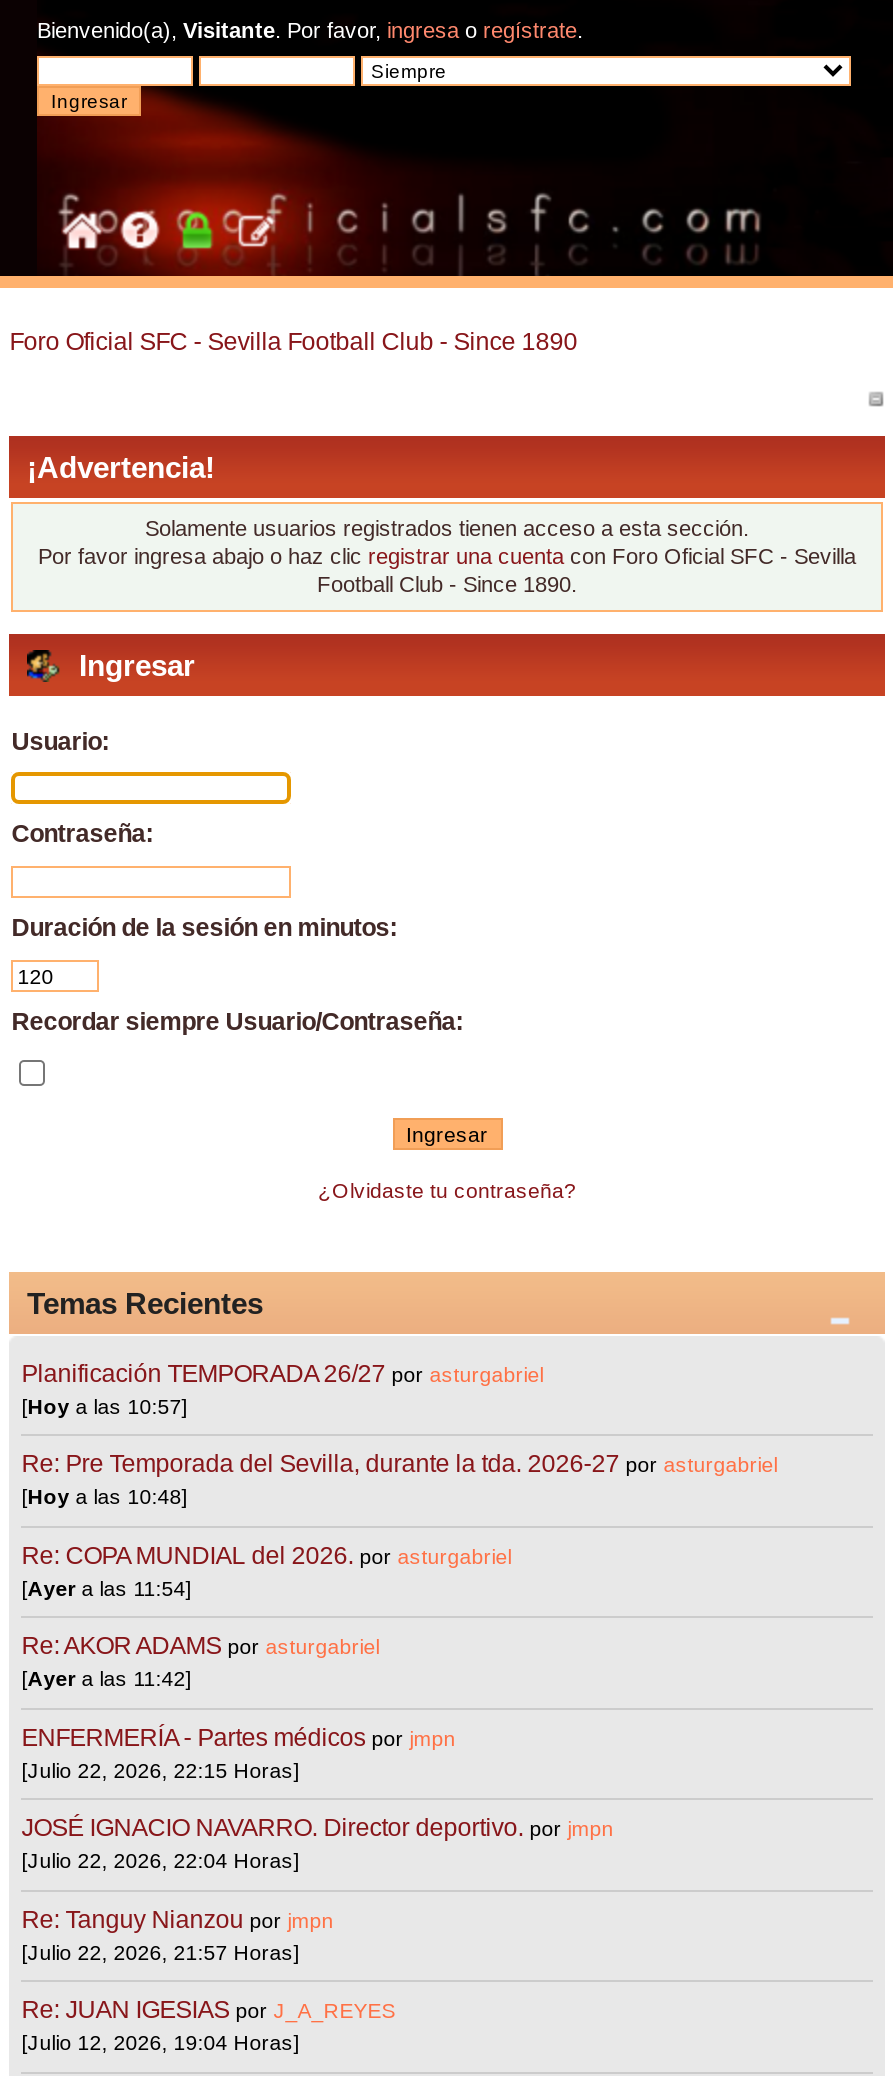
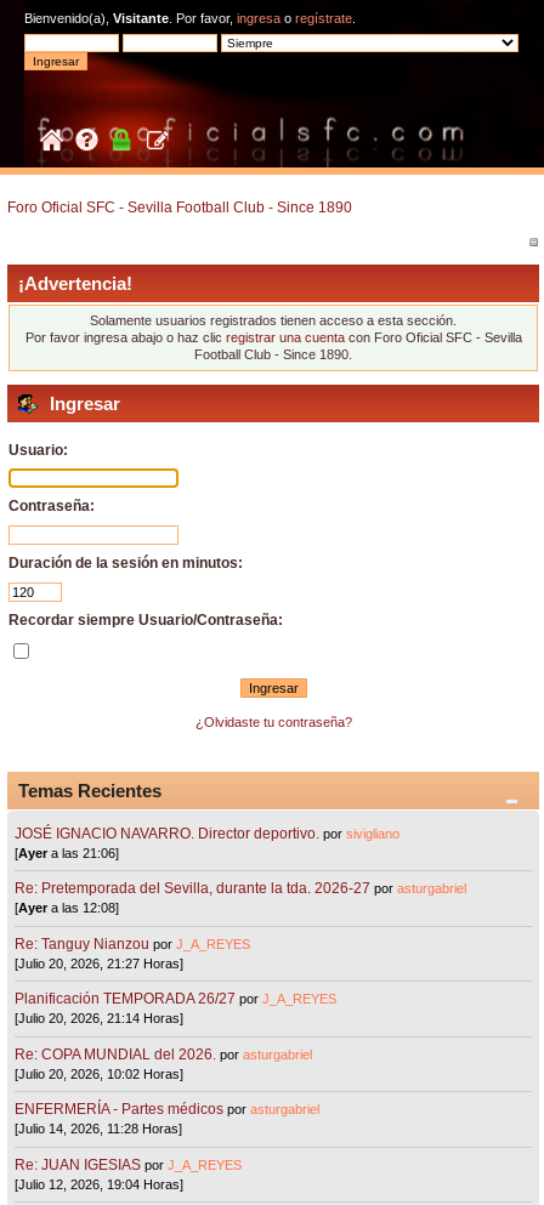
[21,1360,777,1509] Planificación TEMPORADA 26/27 por asturgabriel | [Hoy a las 10:57] | Re: Pre Temporada del Sevilla, durante la tda. 2026-27 por asturgabriel | [Hoy a las 10:48] -> [15,825,467,1026] JOSÉ IGNACIO NAVARRO. Director deportivo. por sivigliano | [Ayer a las 21:06] | Re: Pretemporada del Sevilla, durante la tda. 2026-27 por asturgabriel | [Ayer a las 12:08] | Re: Tanguy Nianzou por J_A_REYES | [Julio 20, 2026, 21:27 Horas] | Planificación TEMPORADA 26/27 por J_A_REYES | [Julio 20, 2026, 21:14 Horas]
moved [21,1542,511,1570] -> [15,1046,312,1063]: Re: COPA MUNDIAL del 2026. por asturgabriel
[21,1576,613,1964] [Ayer a las 11:54] | Re: AKOR ADAMS por asturgabriel | [Ayer a las 11:42] | ENFERMERÍA - Partes médicos por jmpn | [Julio 22, 2026, 22:15 Horas] | JOSÉ IGNACIO NAVARRO. Director deportivo. por jmpn | [Julio 22, 2026, 22:04 Horas] | Re: Tanguy Nianzou por jmpn | [Julio 22, 2026, 21:57 Horas] -> [15,1067,320,1136] [Julio 20, 2026, 10:02 Horas] | ENFERMERÍA - Partes médicos por asturgabriel | [Julio 14, 2026, 11:28 Horas]

